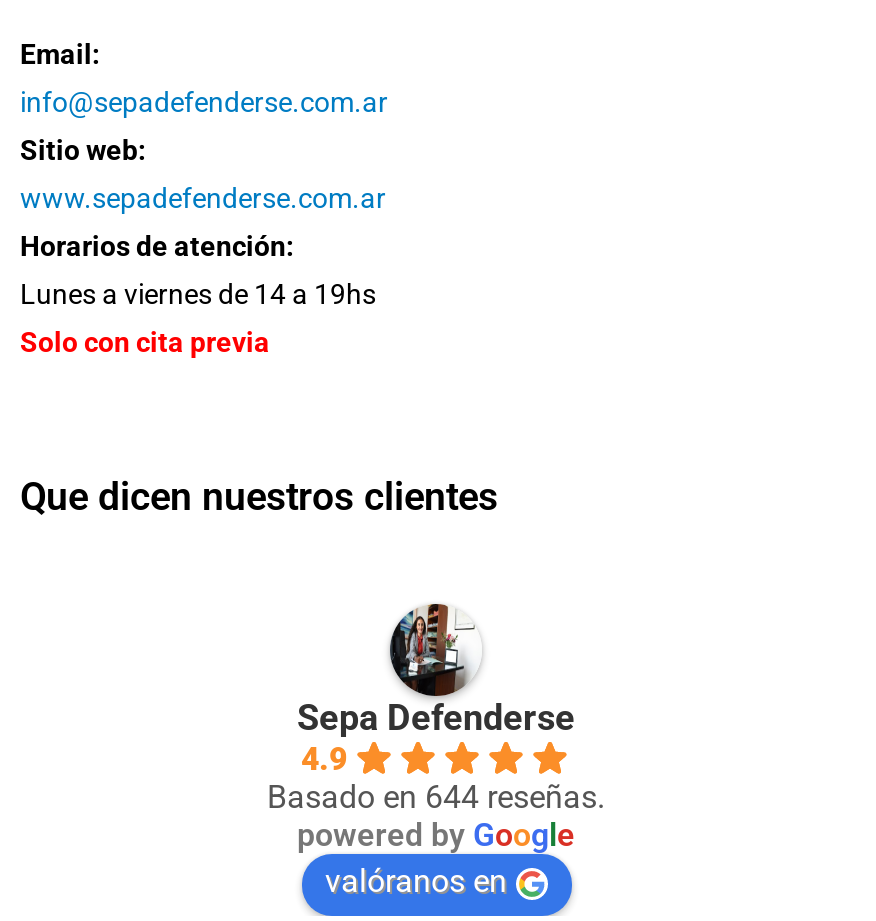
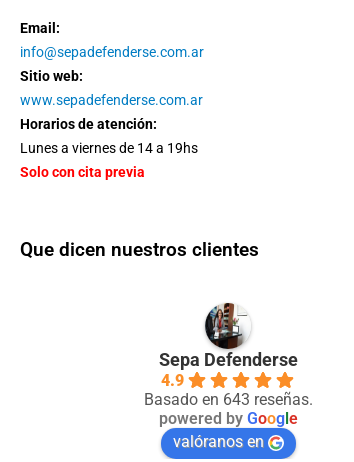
[267,778,605,816] Basado en 644 reseñas. -> [143,390,312,409] Basado en 643 reseñas.

